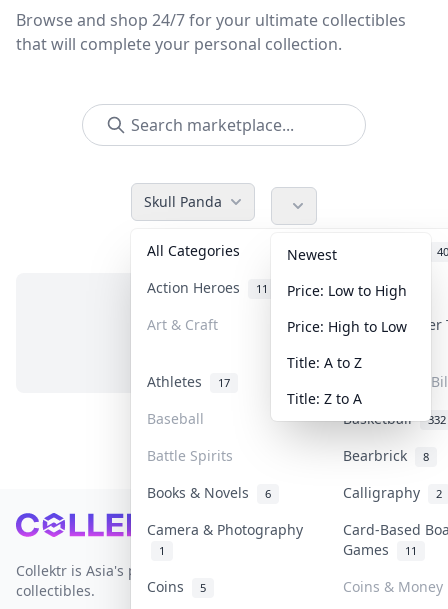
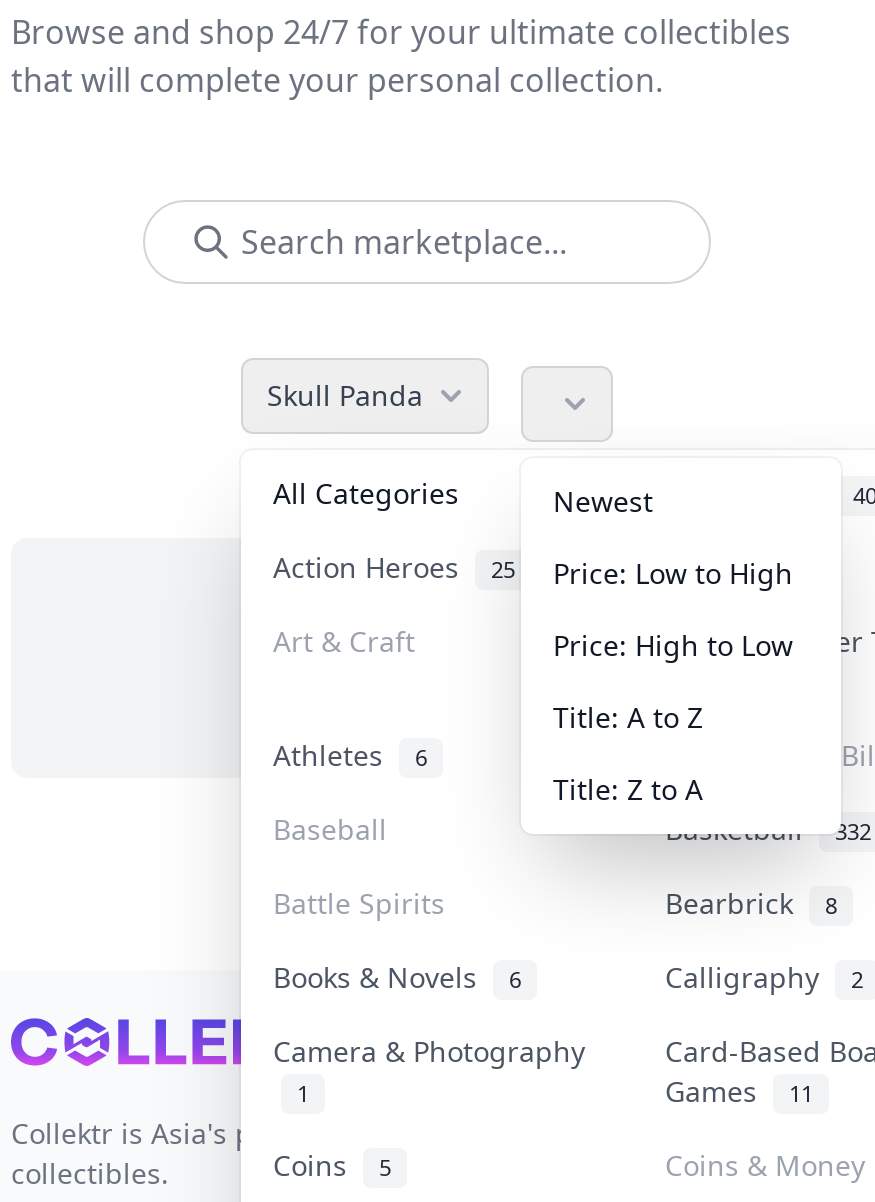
[147,277,268,296] Action Heroes 11 -> [273,547,515,585] Action Heroes 25
[147,371,230,390] Athletes 17 -> [273,735,427,773] Athletes 6

